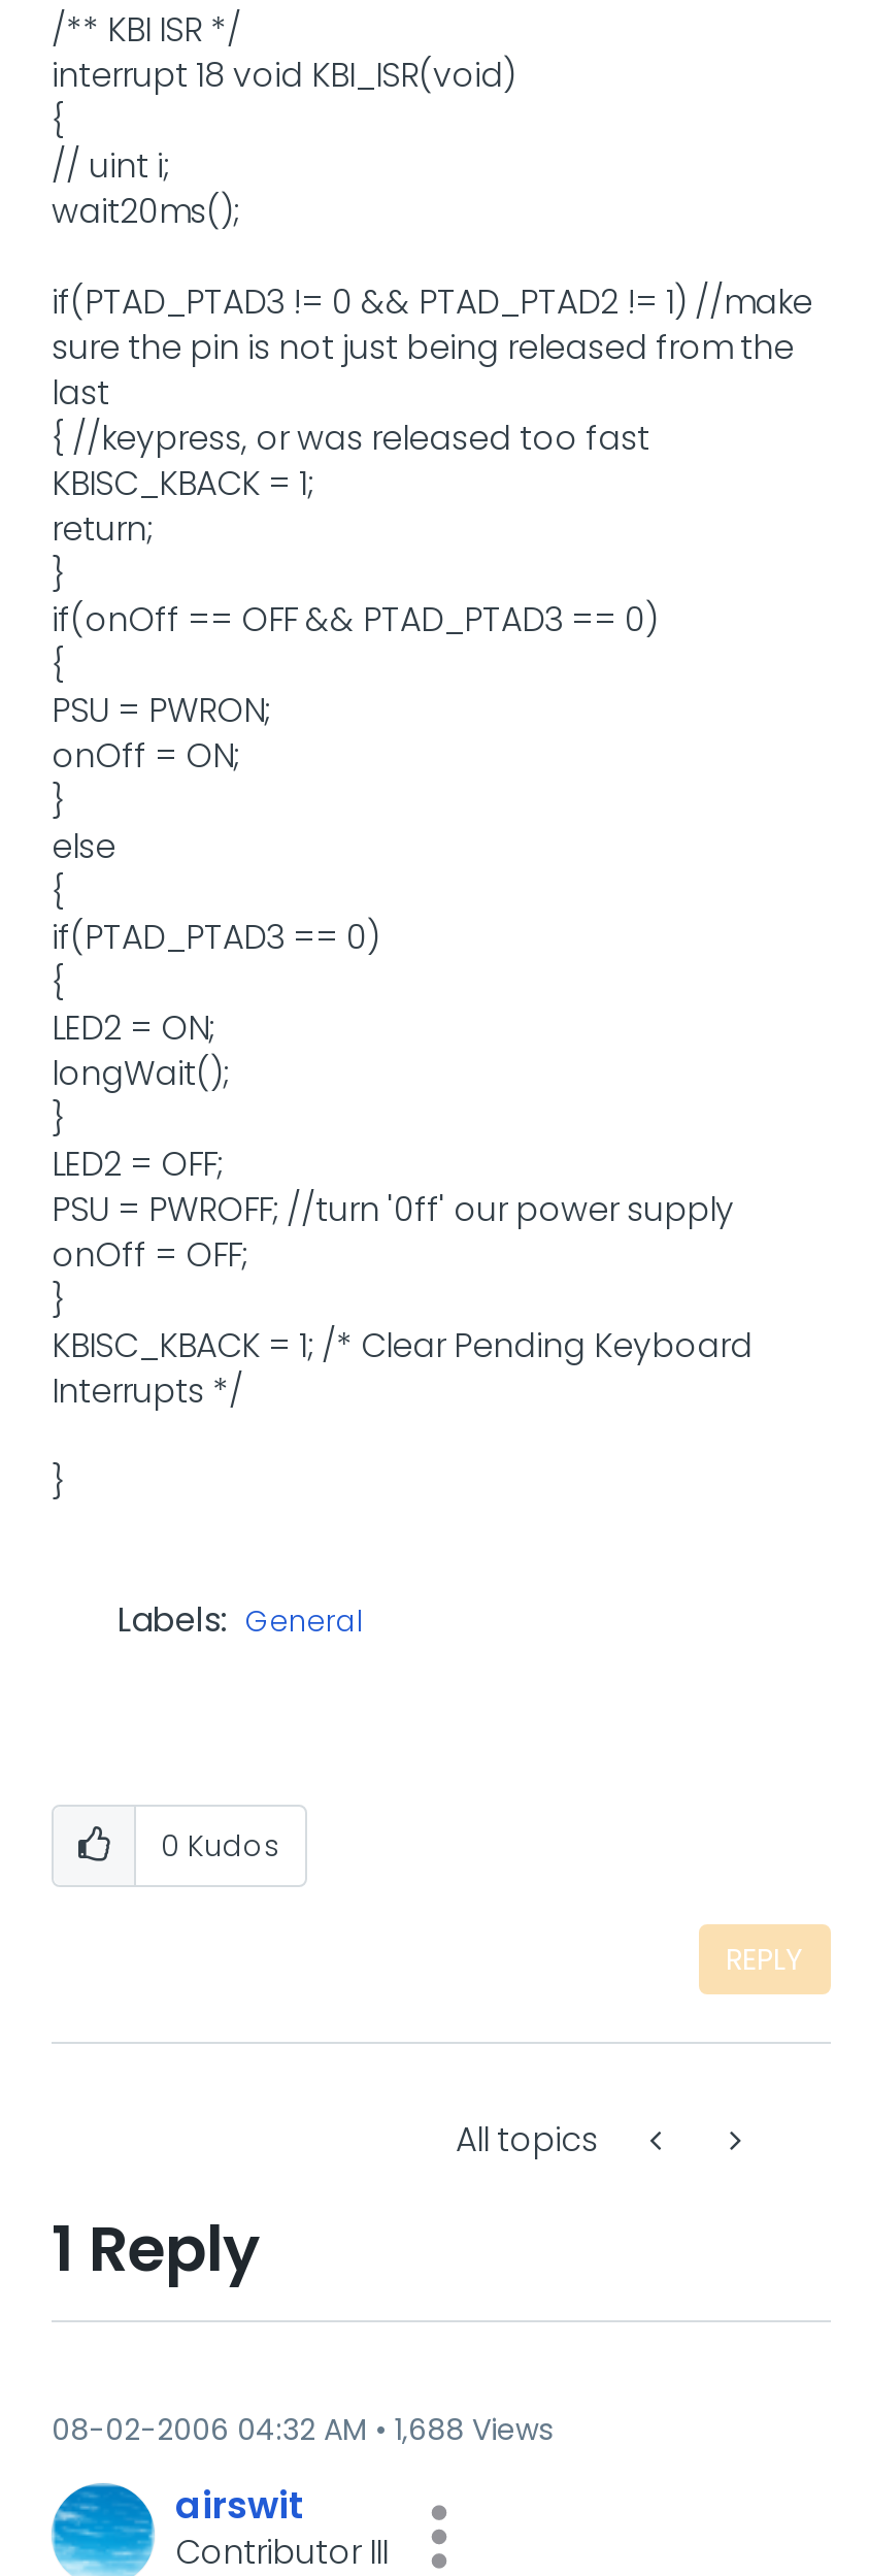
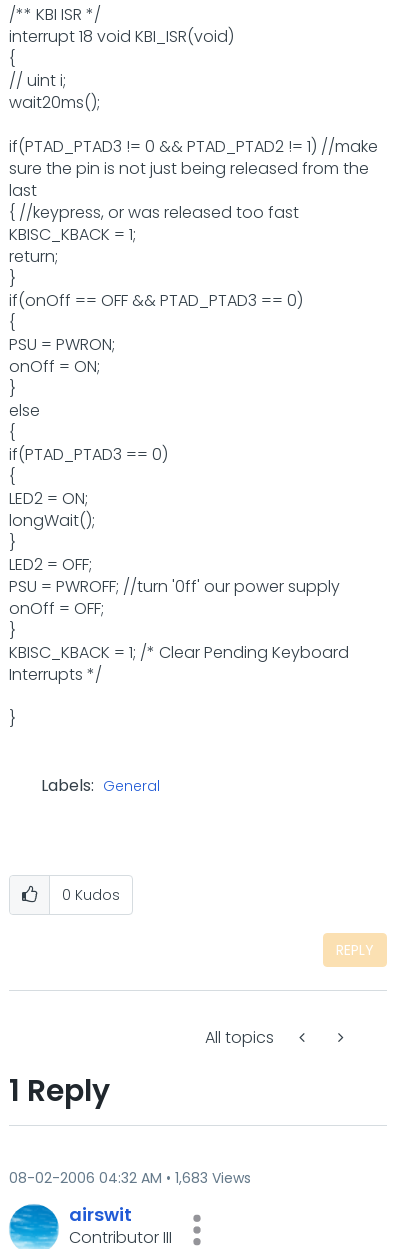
[52,2409,553,2450] 08-02-2006 04:32 AM 1,688 Views -> [9,1168,251,1188] 08-02-2006 04:32 AM 1,683 Views

